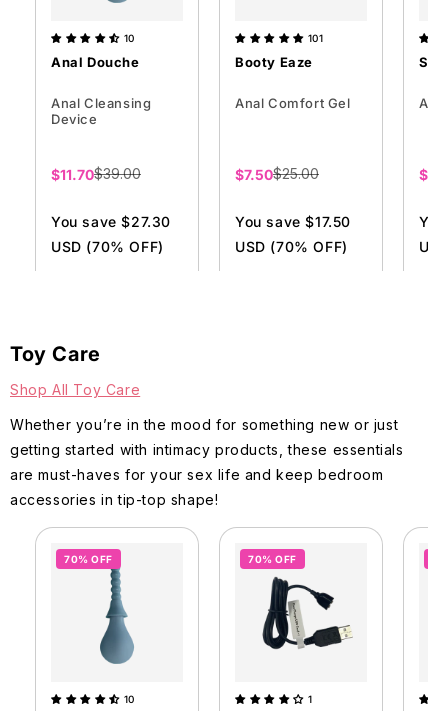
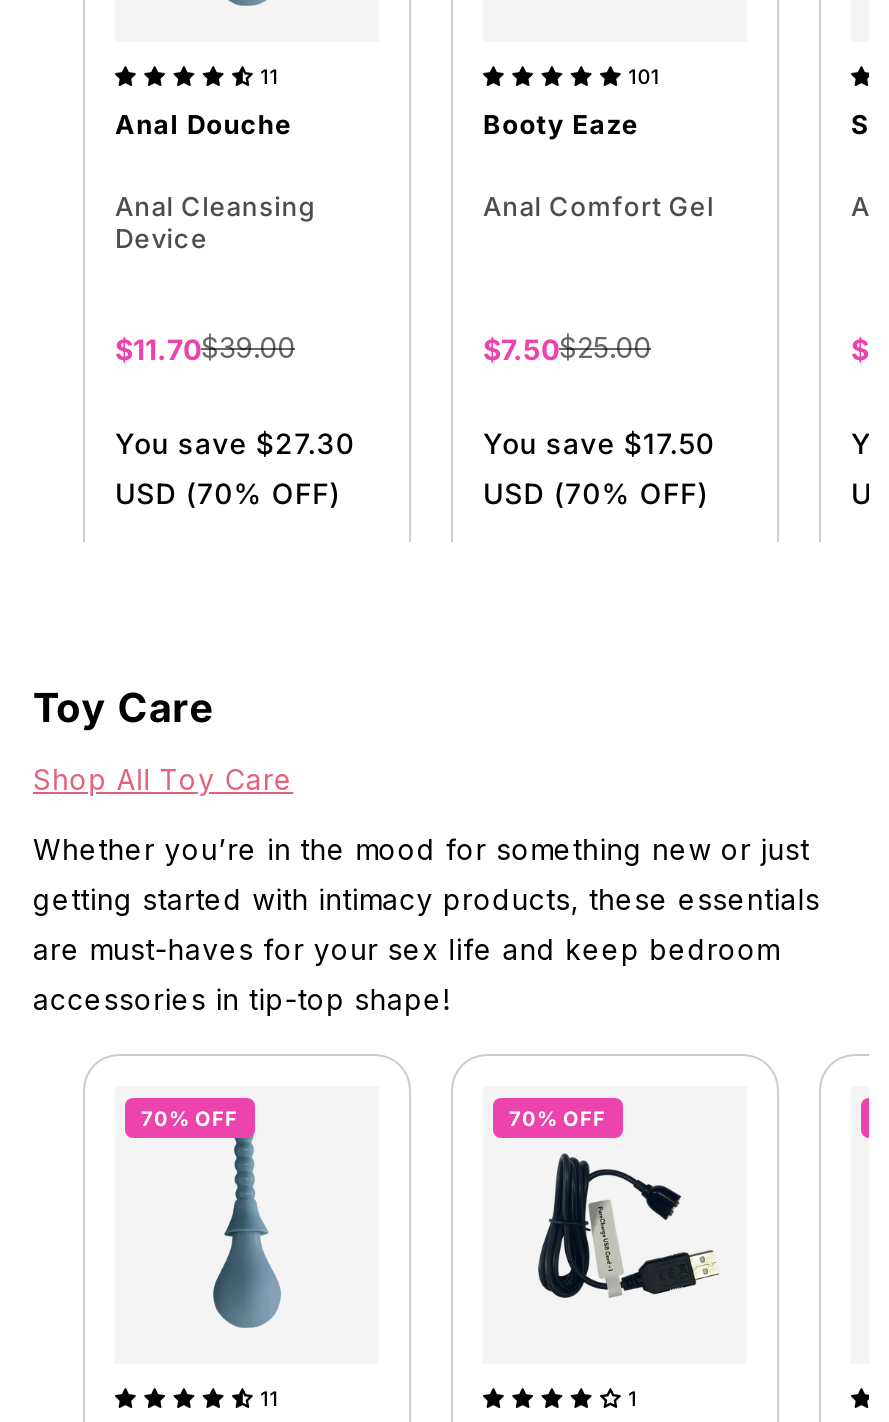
[124,32,135,44] 10 -> [260,64,279,88] 11
[124,693,135,705] 10 -> [260,1386,279,1410] 11

